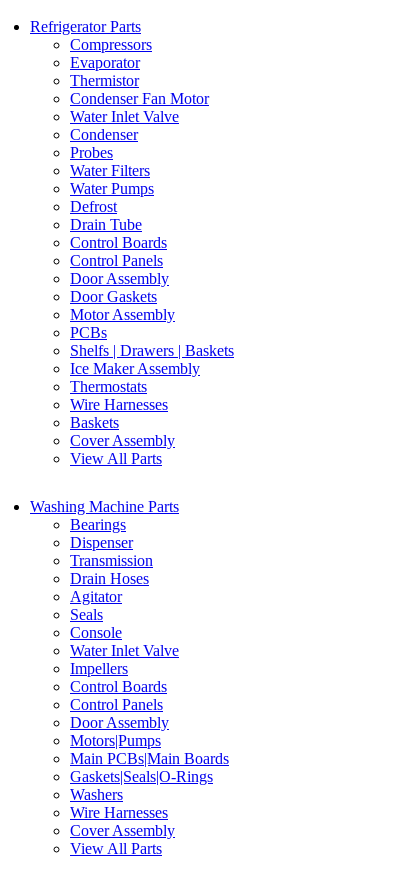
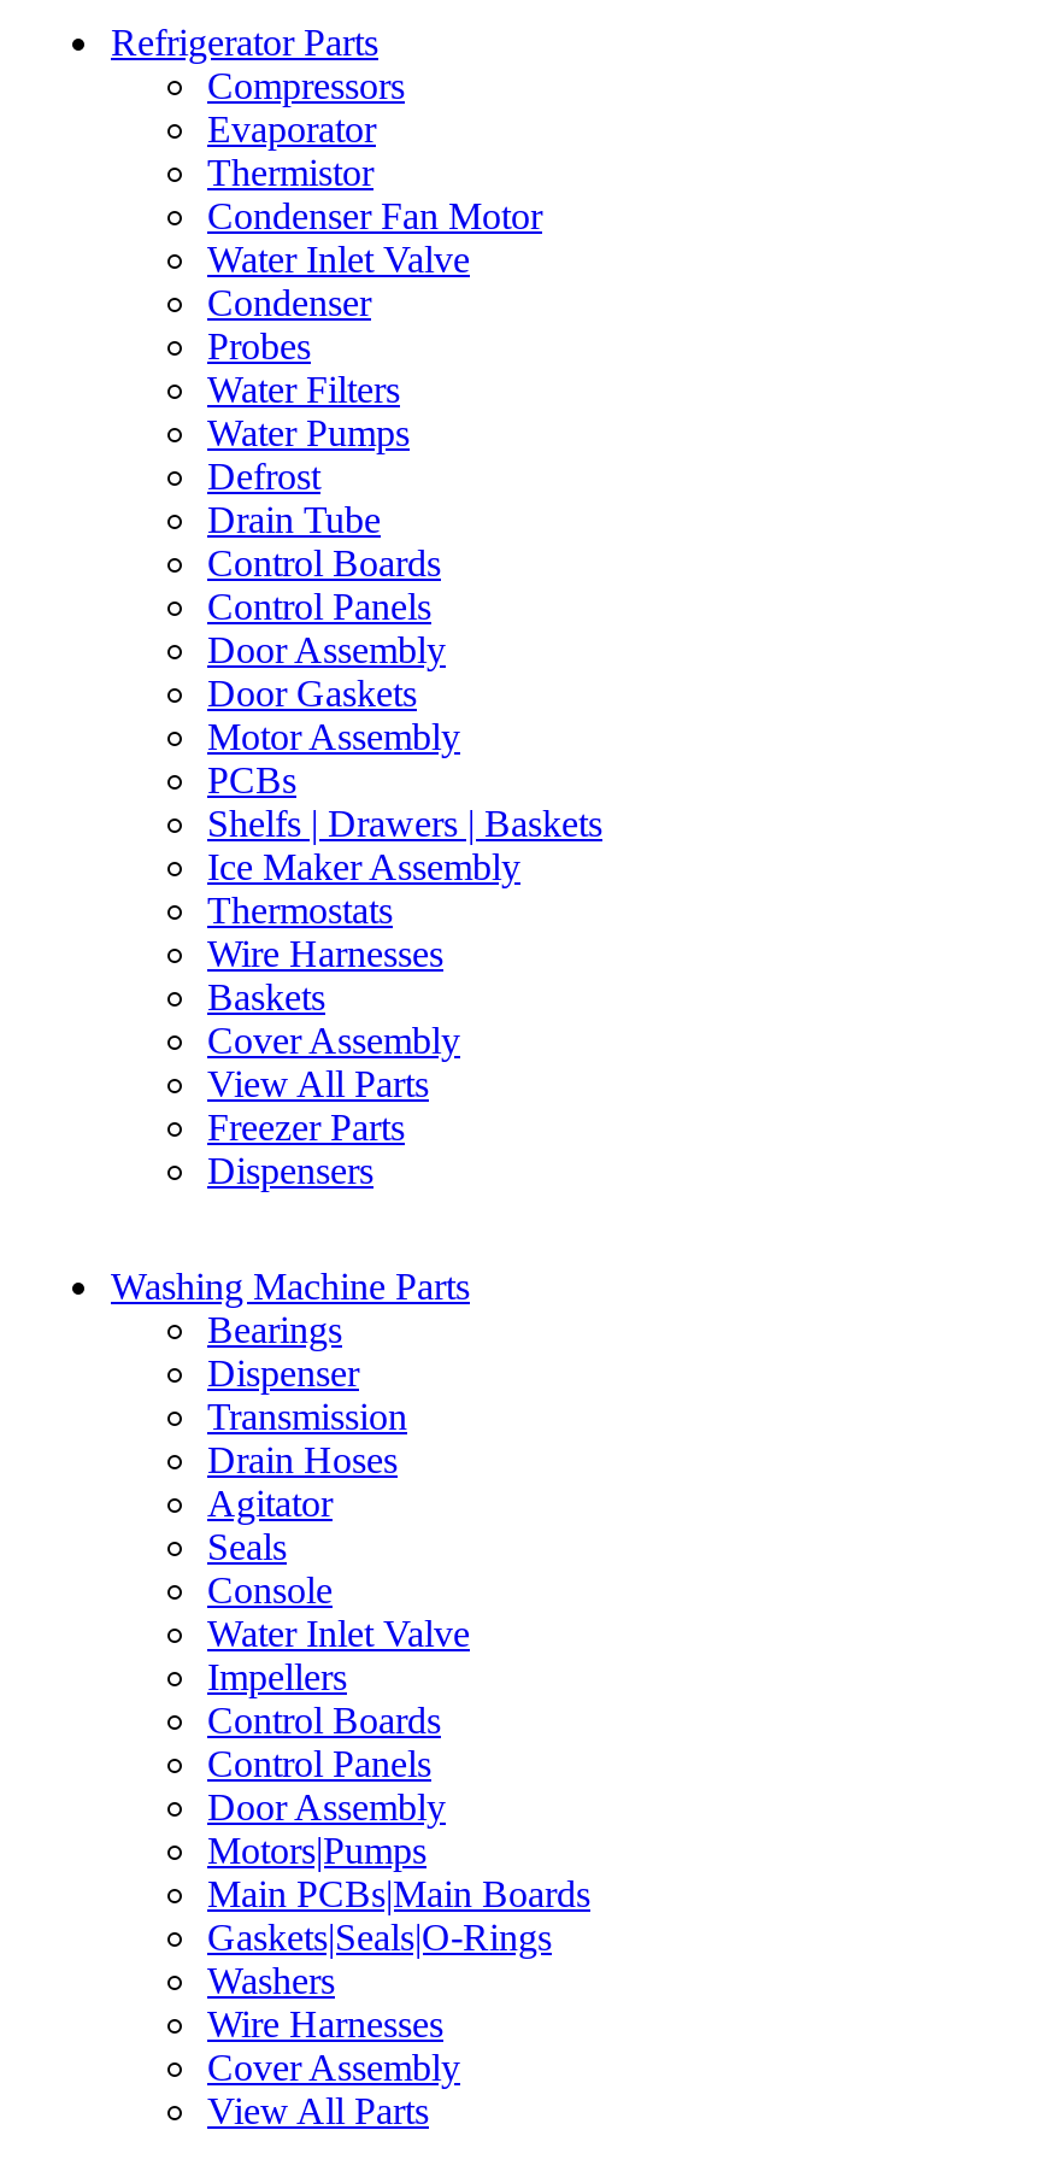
none -> [207,1107,405,1191] Freezer Parts | Dispensers

